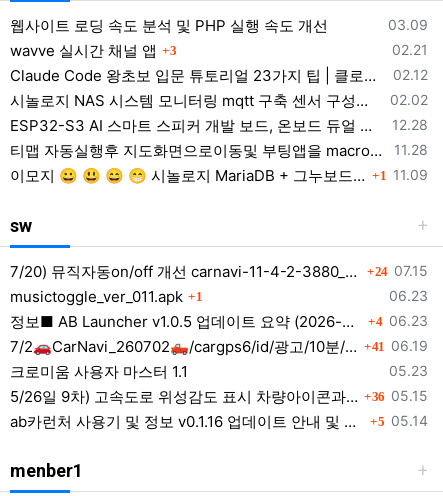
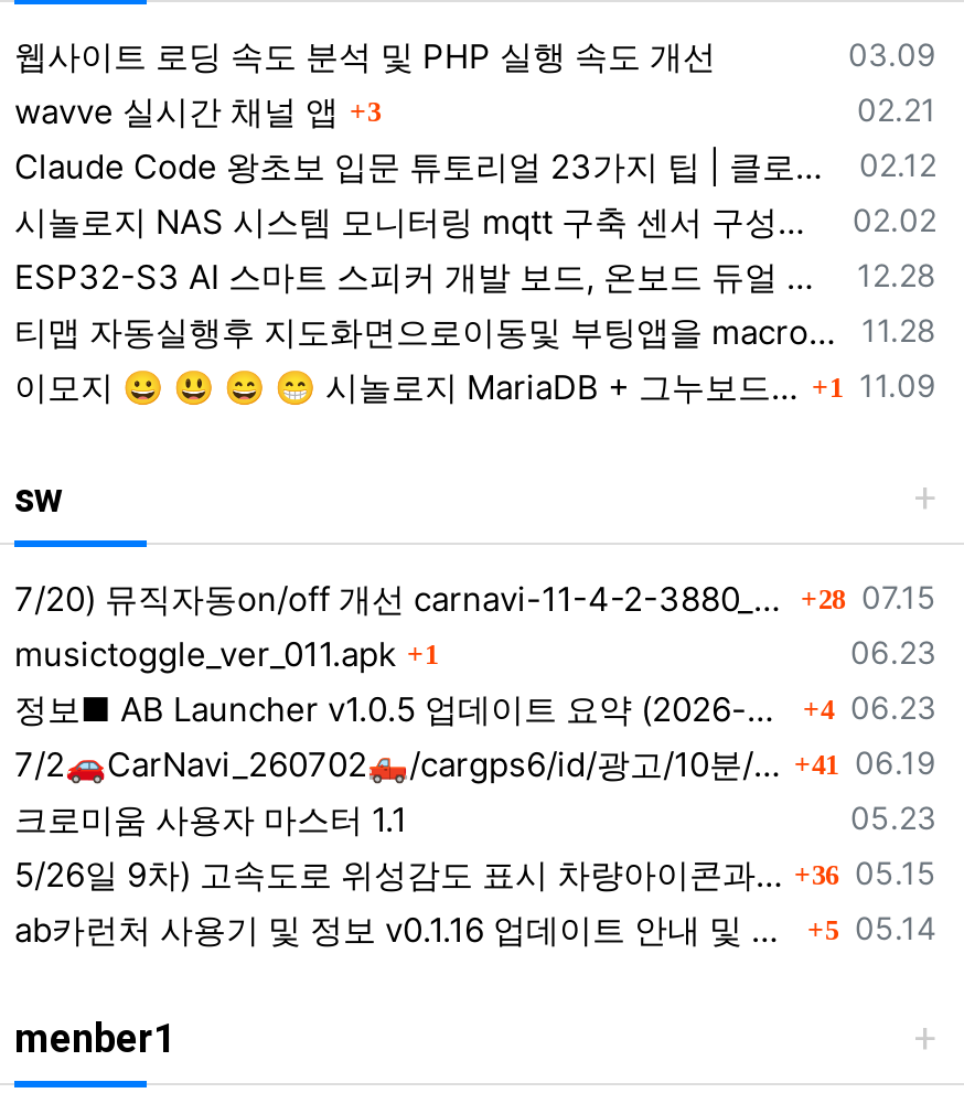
[374,265,386,279] 24 -> [818,584,845,615] 28

